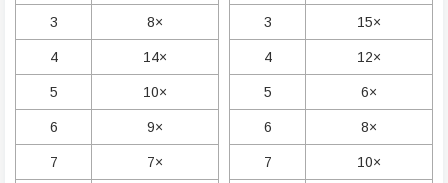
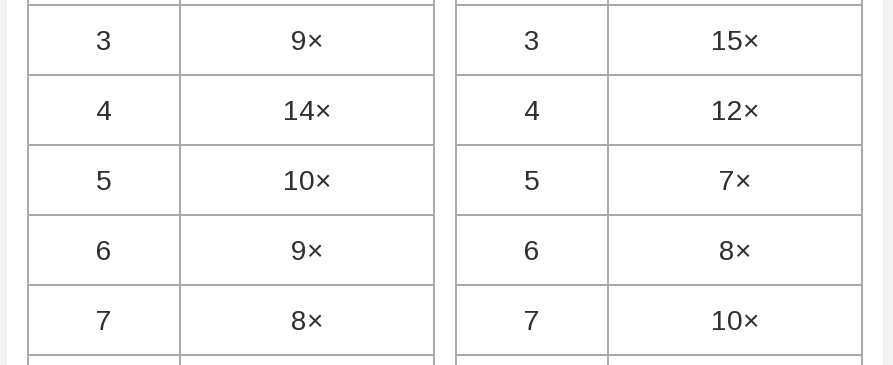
[147,14,163,30] 8× -> [291,24,323,56] 9×
[361,84,377,100] 6× -> [719,164,751,196] 7×
[147,154,163,170] 7× -> [291,304,323,336] 8×

